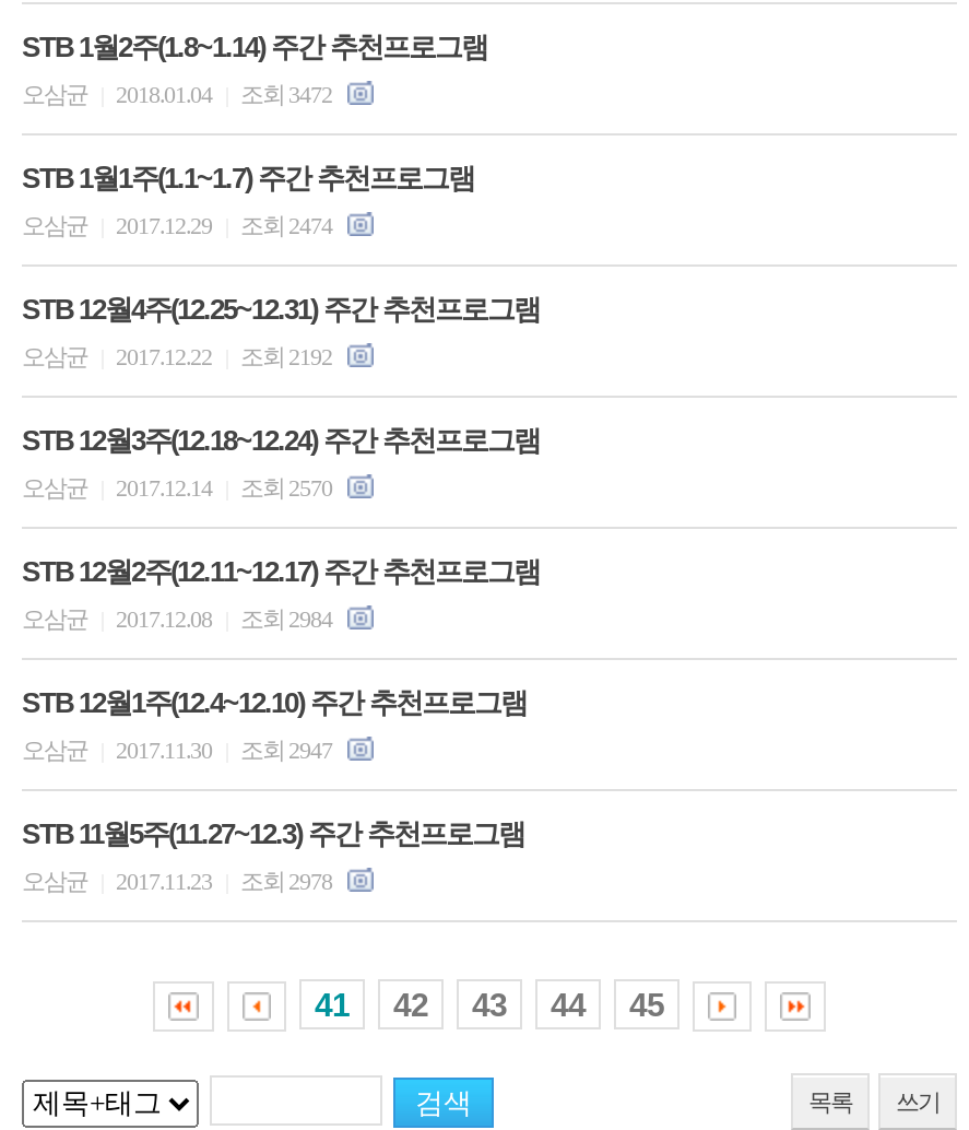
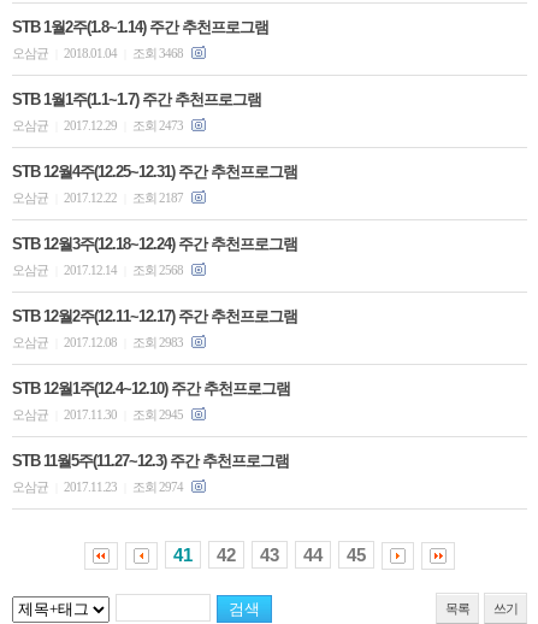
[22,82,336,108] 오삼균 2018.01.04 조회 3472 -> [12,46,185,61] 오삼균 2018.01.04 조회 3468
[22,213,336,239] 오삼균 2017.12.29 조회 2474 -> [12,119,185,133] 오삼균 2017.12.29 조회 2473
[22,344,336,370] 오삼균 2017.12.22 조회 2192 -> [12,191,185,205] 오삼균 2017.12.22 조회 2187
[22,475,336,501] 오삼균 2017.12.14 조회 2570 -> [12,263,185,278] 오삼균 2017.12.14 조회 2568
[22,606,336,633] 오삼균 2017.12.08 조회 2984 -> [12,335,185,350] 오삼균 2017.12.08 조회 2983
[22,737,336,764] 오삼균 2017.11.30 조회 2947 -> [12,408,185,422] 오삼균 2017.11.30 조회 2945
[22,869,336,895] 오삼균 2017.11.23 조회 2978 -> [12,480,185,494] 오삼균 2017.11.23 조회 2974

